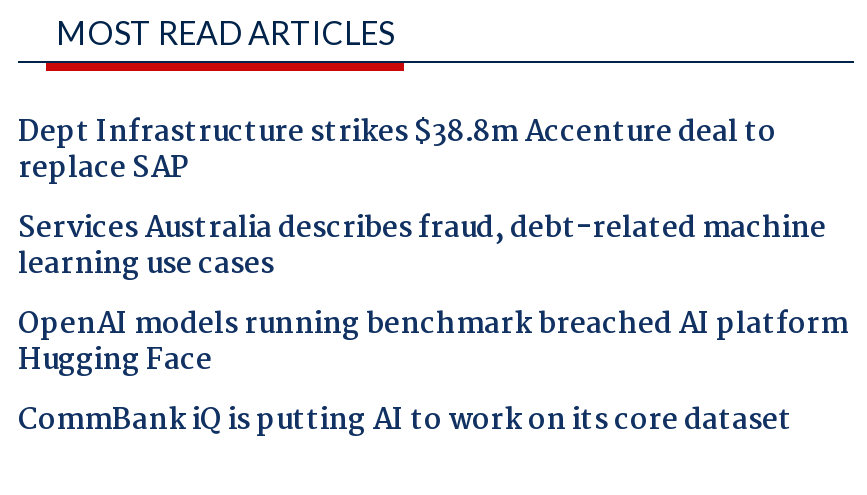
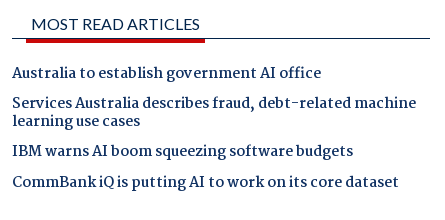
[18,109,776,193] Dept Infrastructure strikes $38.8m Accenture deal to | replace SAP -> [12,62,321,86] Australia to establish government AI office
[18,302,848,386] OpenAI models running benchmark breached AI platform | Hugging Face -> [12,140,353,164] IBM warns AI boom squeezing software budgets

